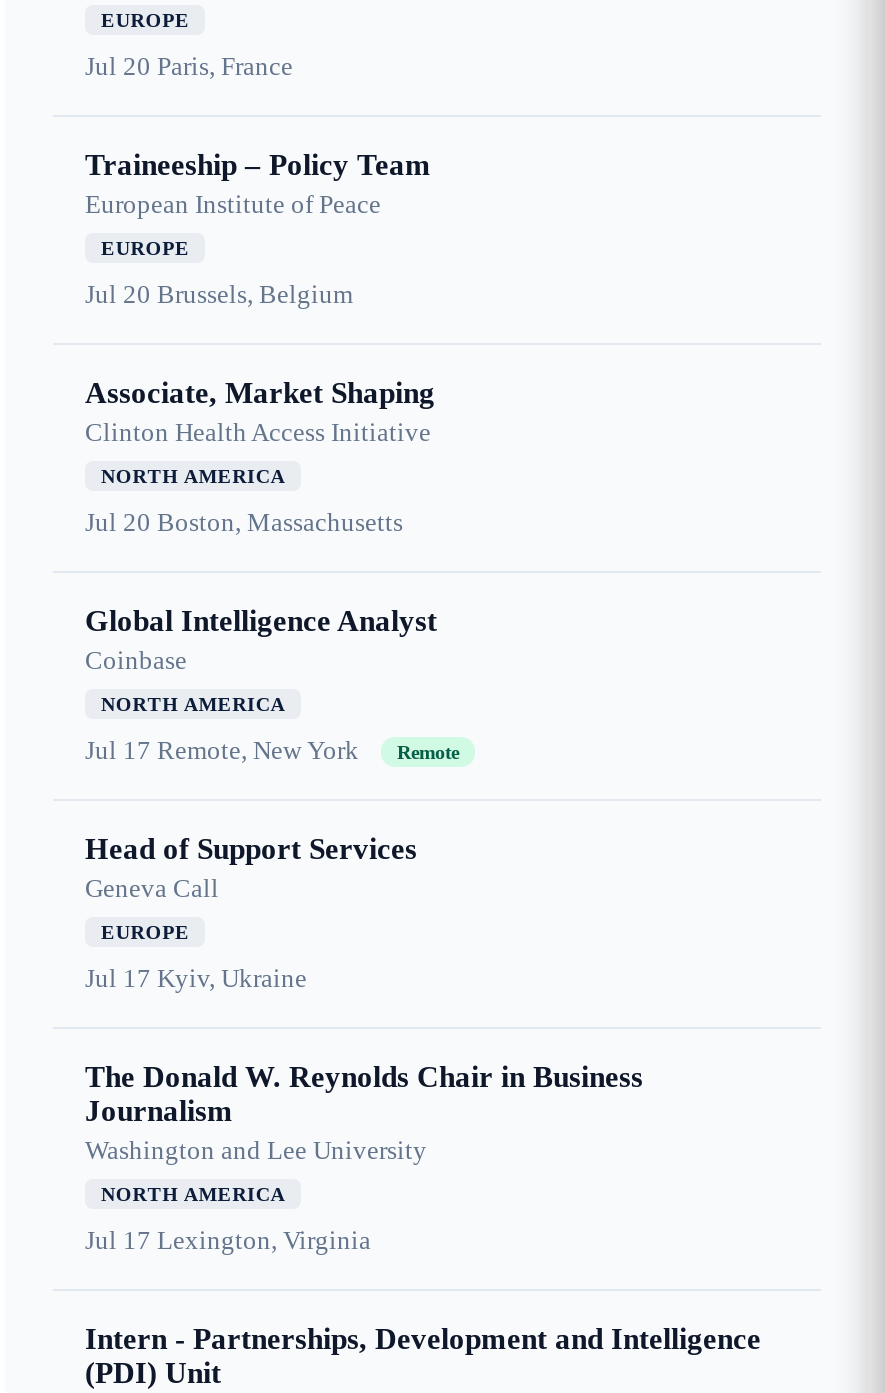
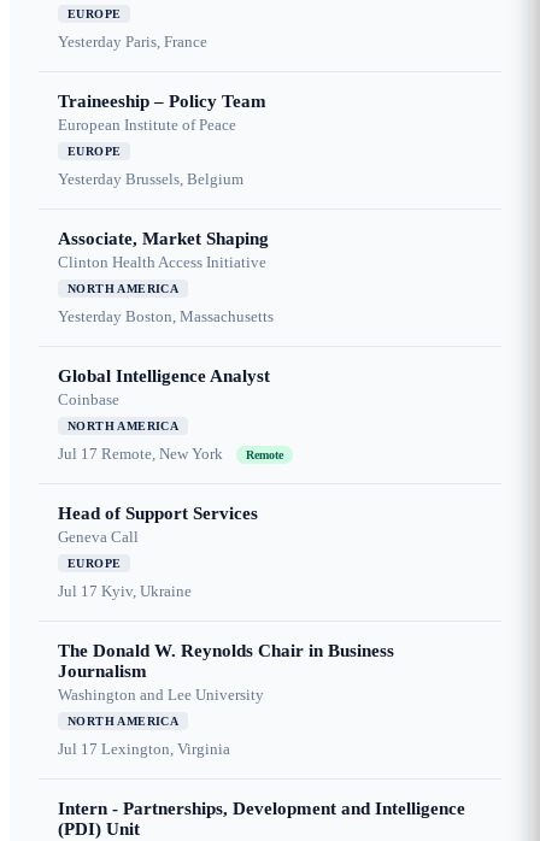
[85,51,293,81] Jul 20 Paris, France -> [58,33,207,51] Yesterday Paris, France
[85,279,353,309] Jul 20 Brussels, Belgium -> [58,170,243,188] Yesterday Brussels, Belgium
[85,507,403,537] Jul 20 Boston, Massachusetts -> [58,307,274,325] Yesterday Boston, Massachusetts

